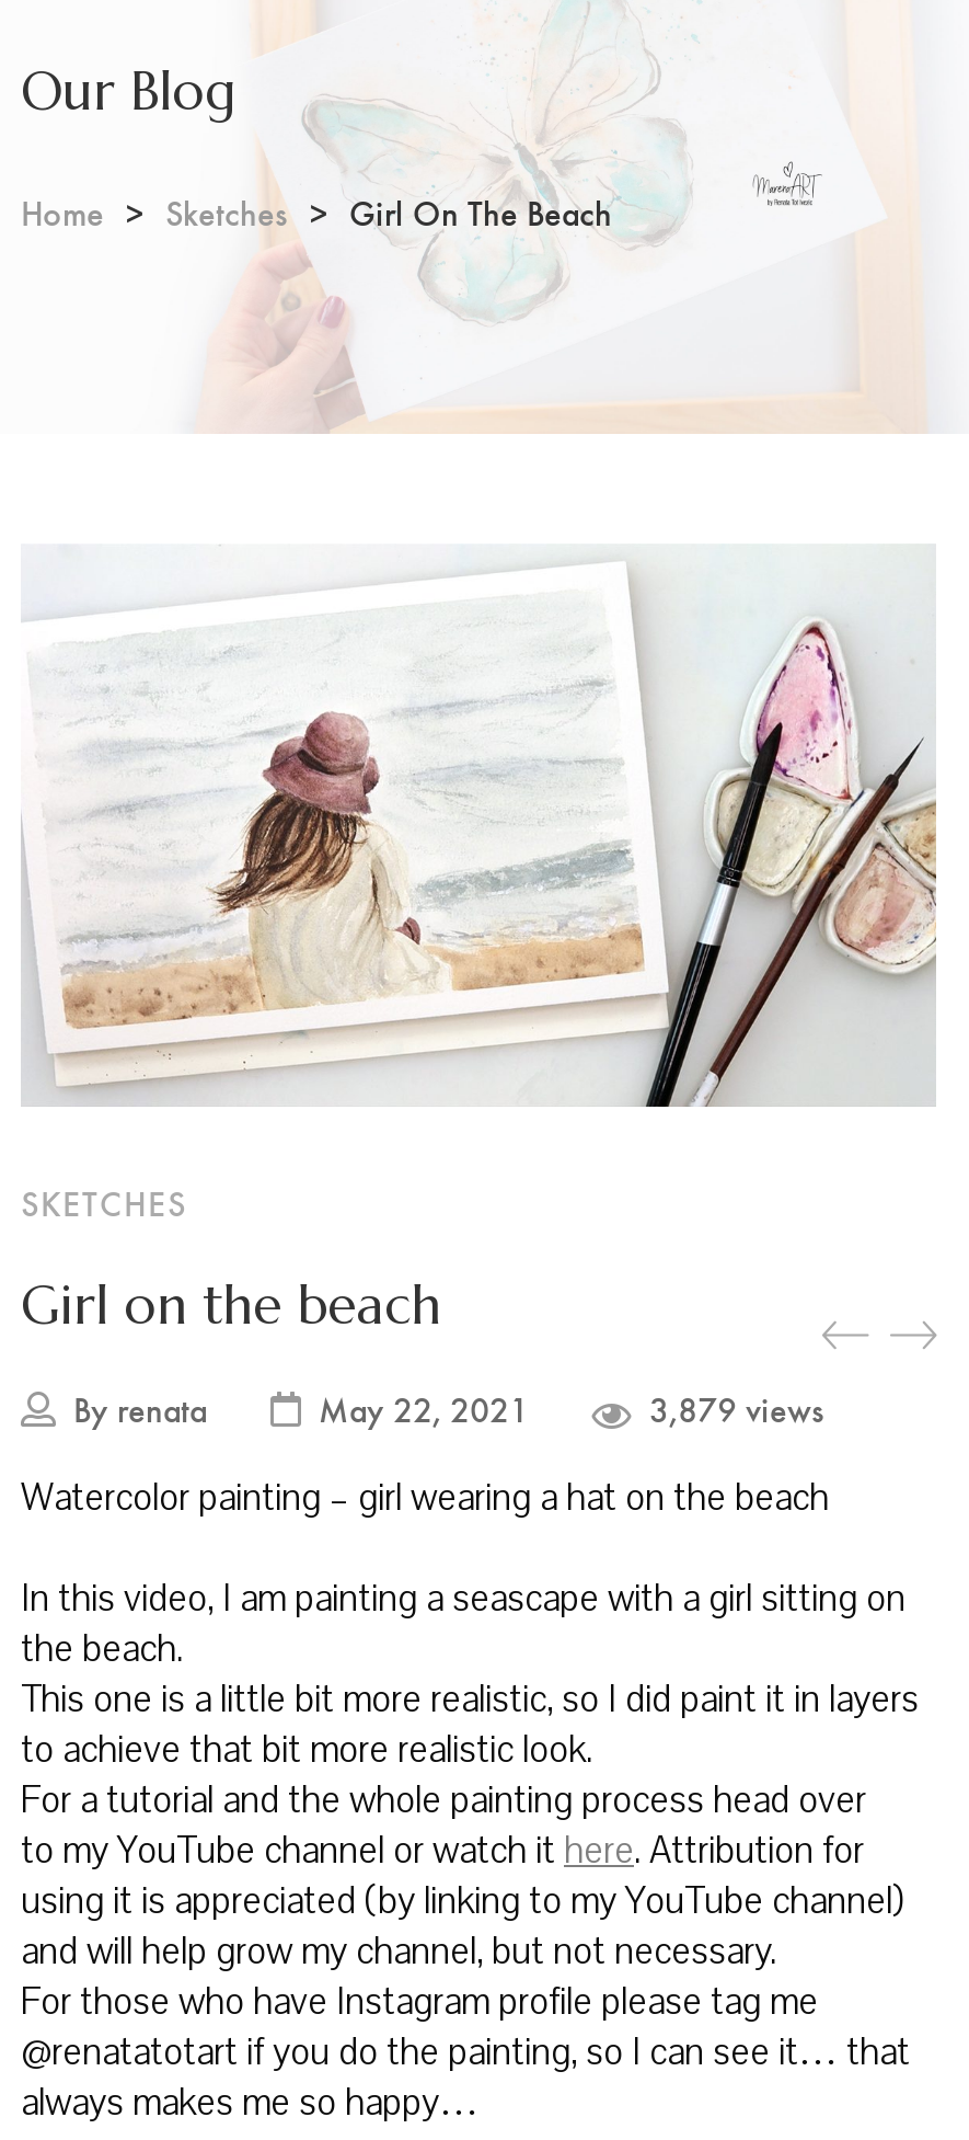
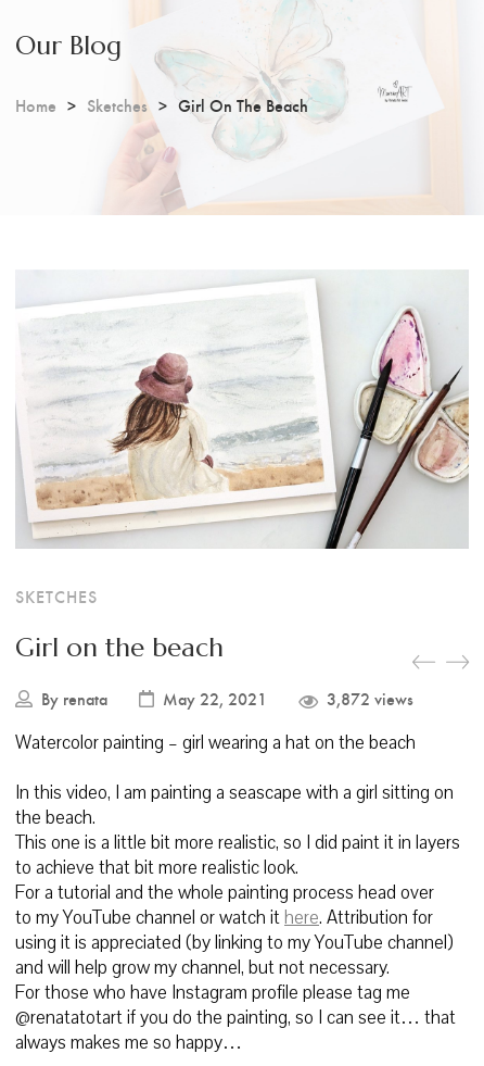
[649,1385,824,1431] 3,879 views -> [327,687,413,710] 3,872 views

